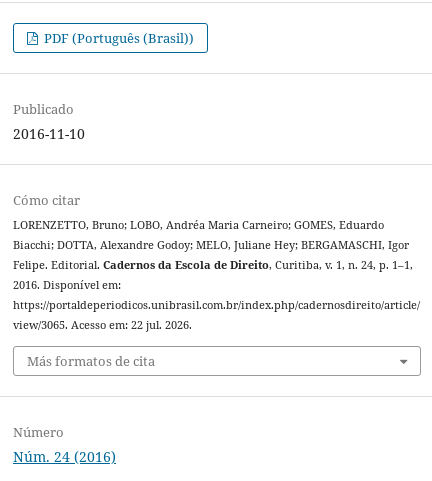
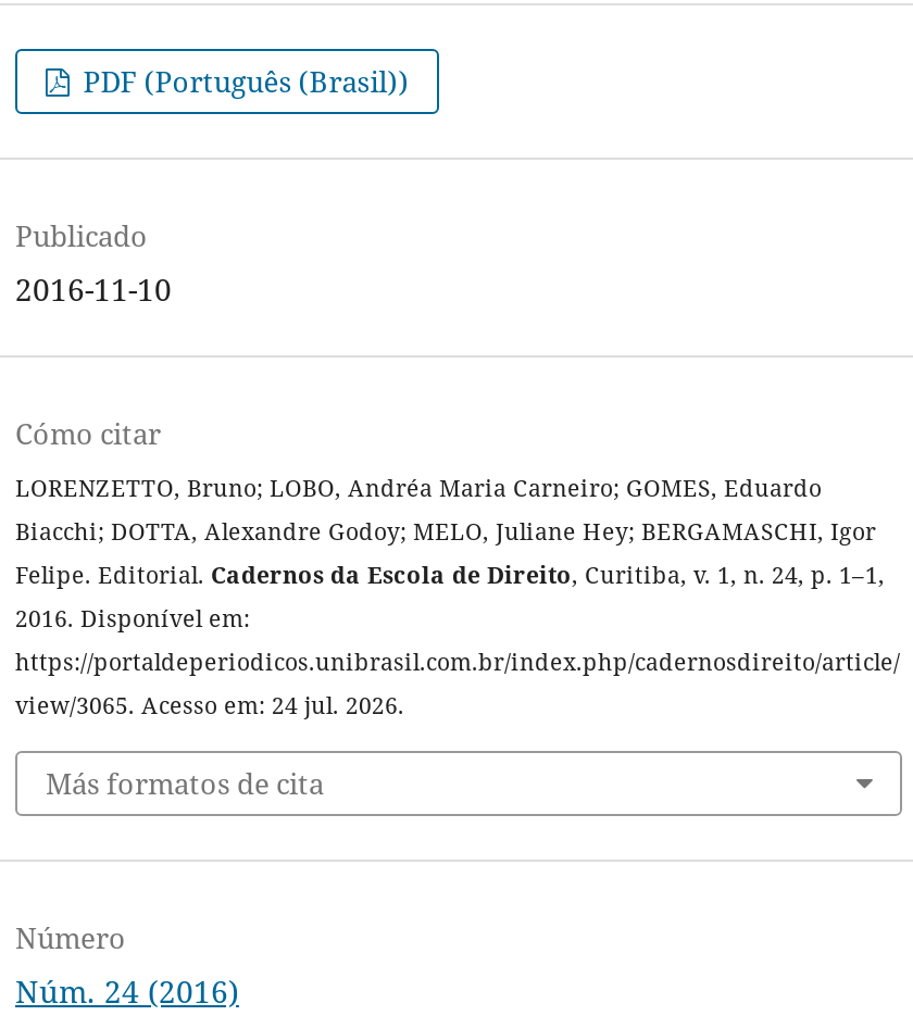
[13,318,192,332] view/3065. Acesso em: 22 jul. 2026. -> [15,690,404,721] view/3065. Acesso em: 24 jul. 2026.

